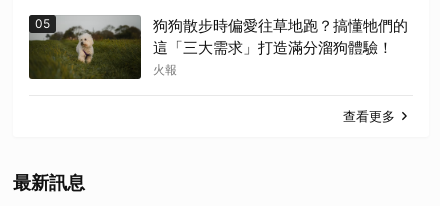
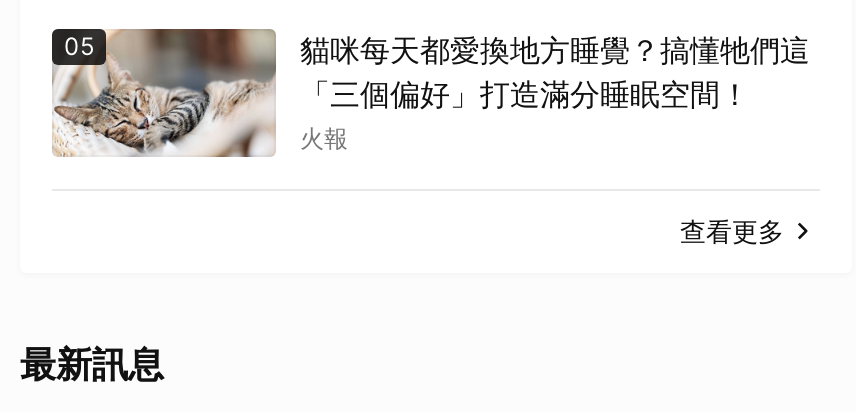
[28,15,408,80] [image] | 狗狗散步時偏愛往草地跑？搞懂牠們的 | 這「三大需求」打造滿分溜狗體驗！ -> [52,27,810,159] [image] | 貓咪每天都愛換地方睡覺？搞懂牠們這 | 「三個偏好」打造滿分睡眠空間！

